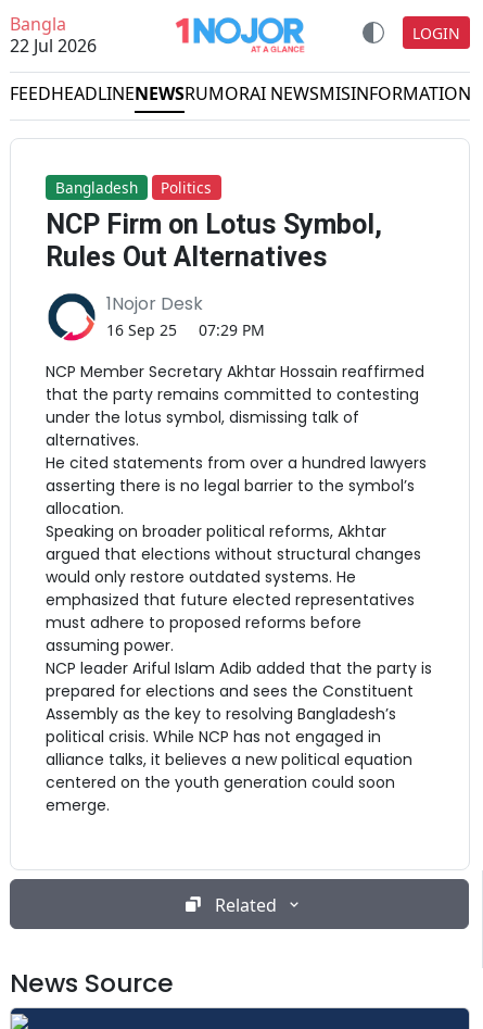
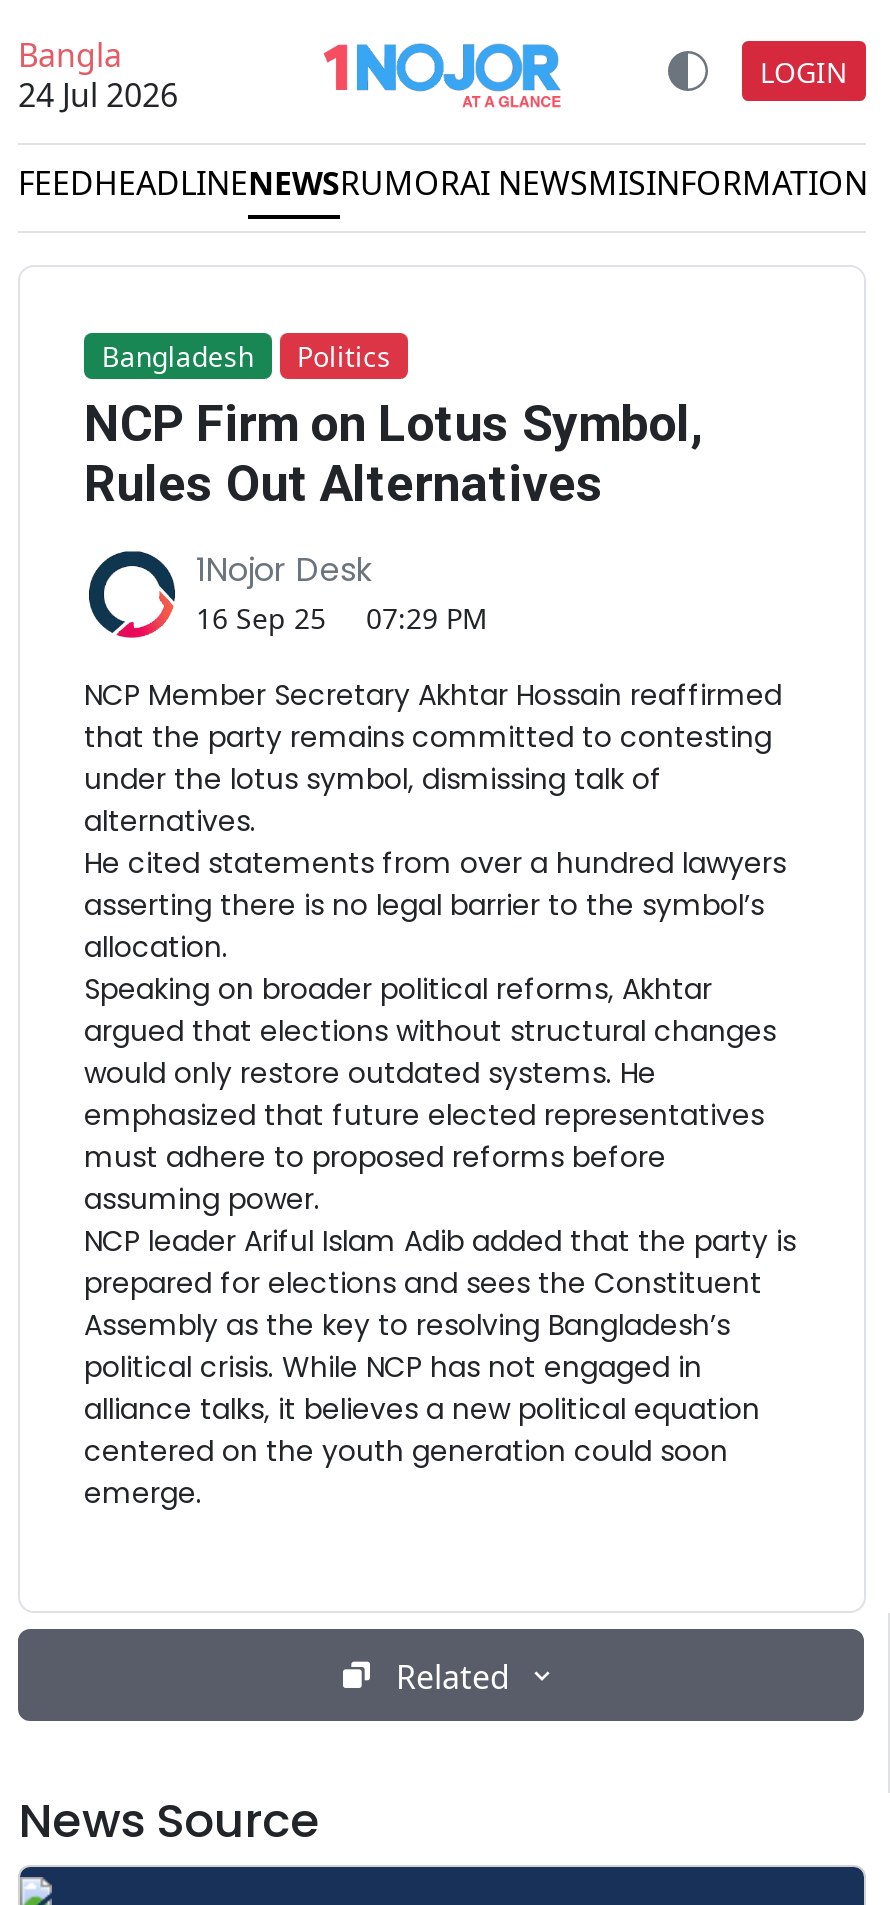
[10,34,97,58] 22 Jul 2026 -> [18,73,178,117] 24 Jul 2026

